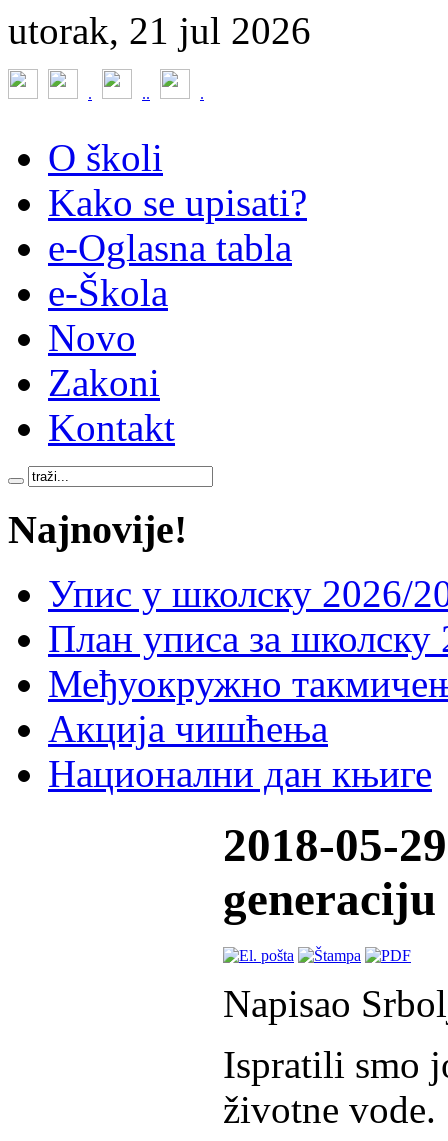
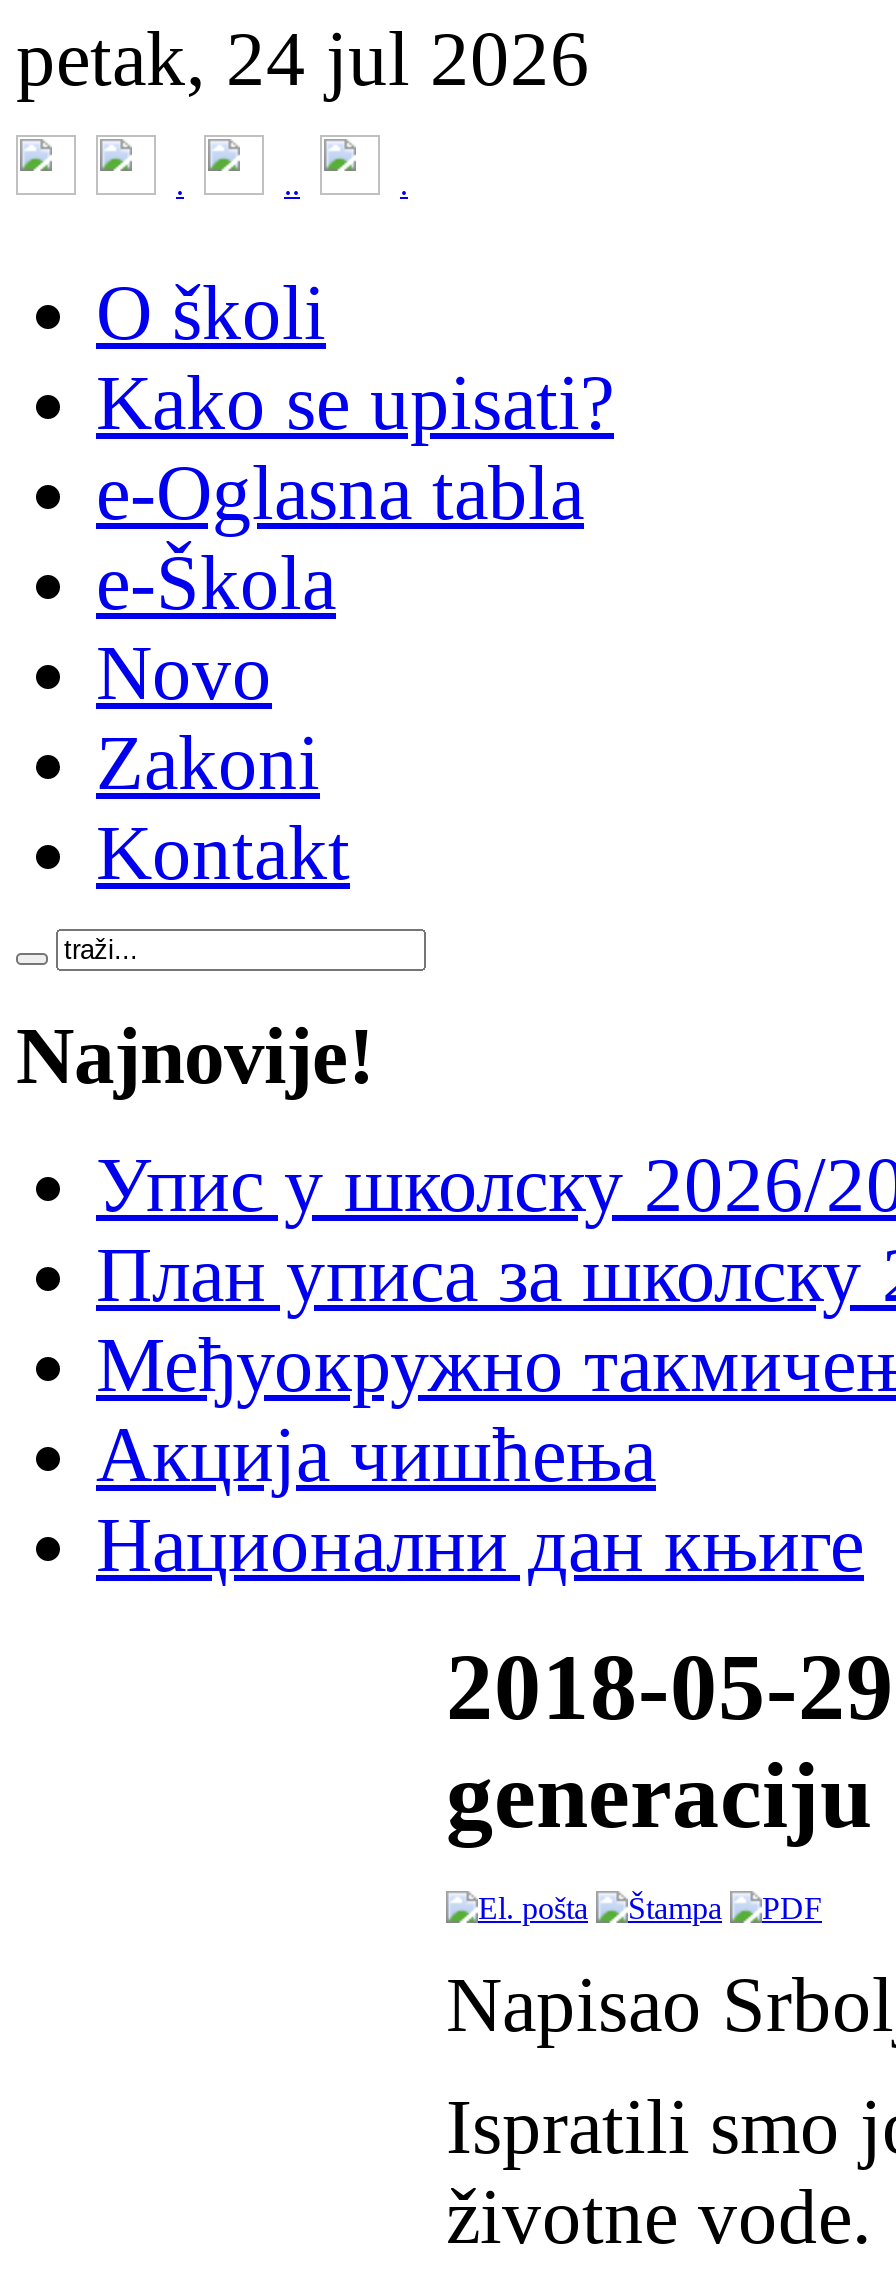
[8,9,311,52] utorak, 21 jul 2026 -> [16,15,590,101] petak, 24 jul 2026

